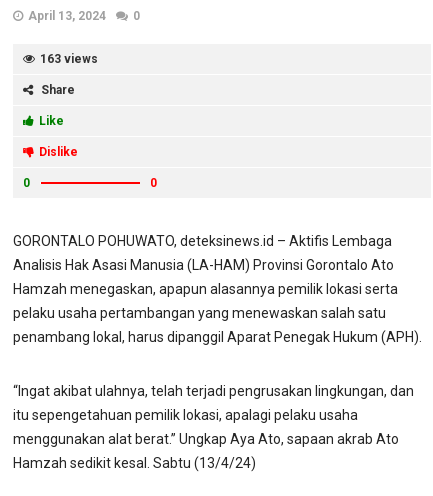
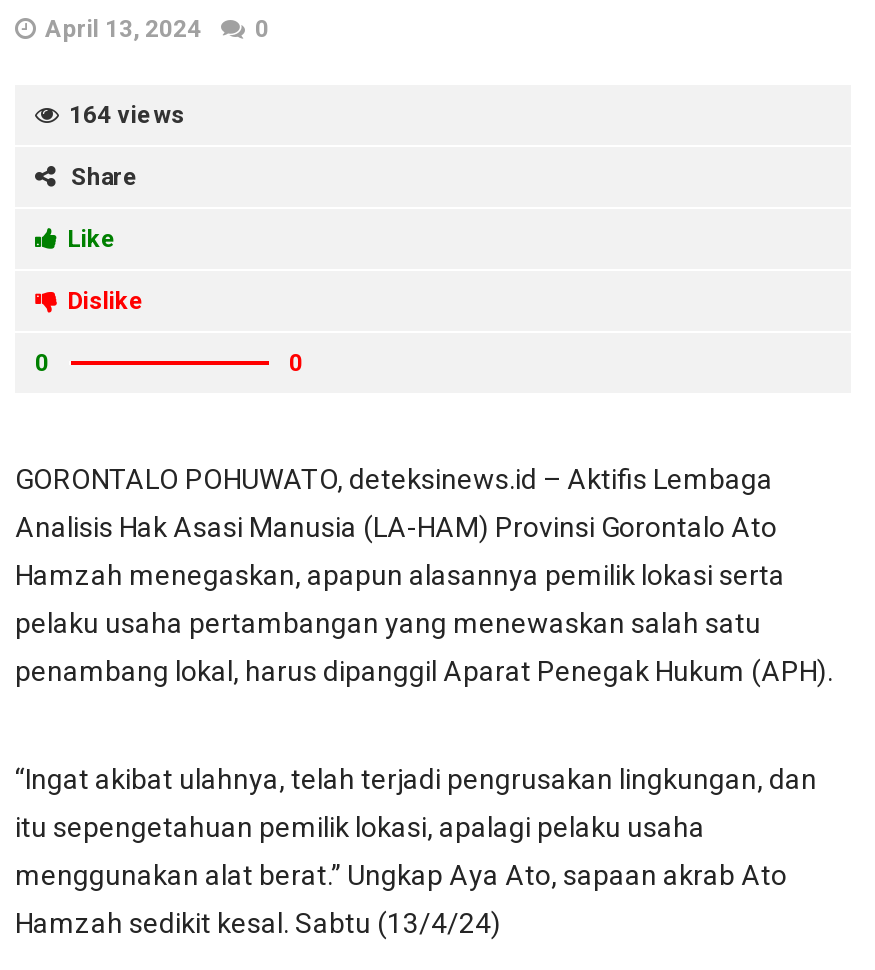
[40,52,98,66] 163 views -> [69,101,185,129] 164 views

